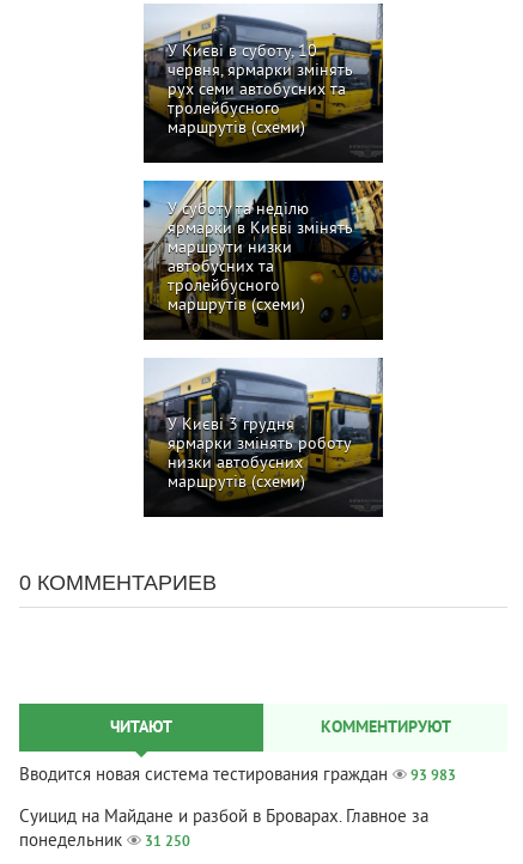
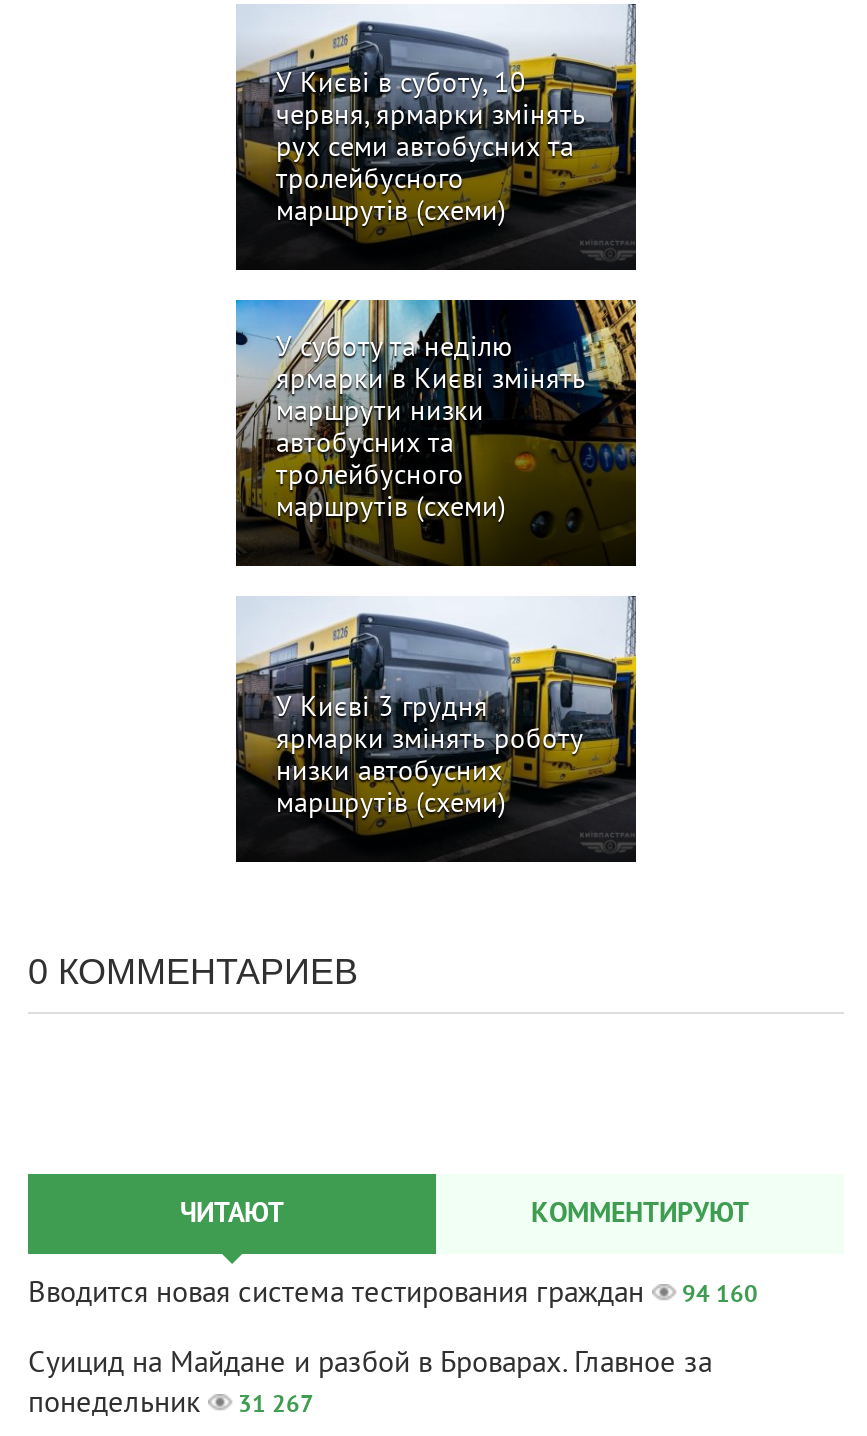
[19,765,456,788] Вводится новая система тестирования граждан 93 983 -> [28,1276,758,1314] Вводится новая система тестирования граждан 94 160
[19,831,190,853] понедельник 31 250 -> [28,1386,314,1424] понедельник 31 267

